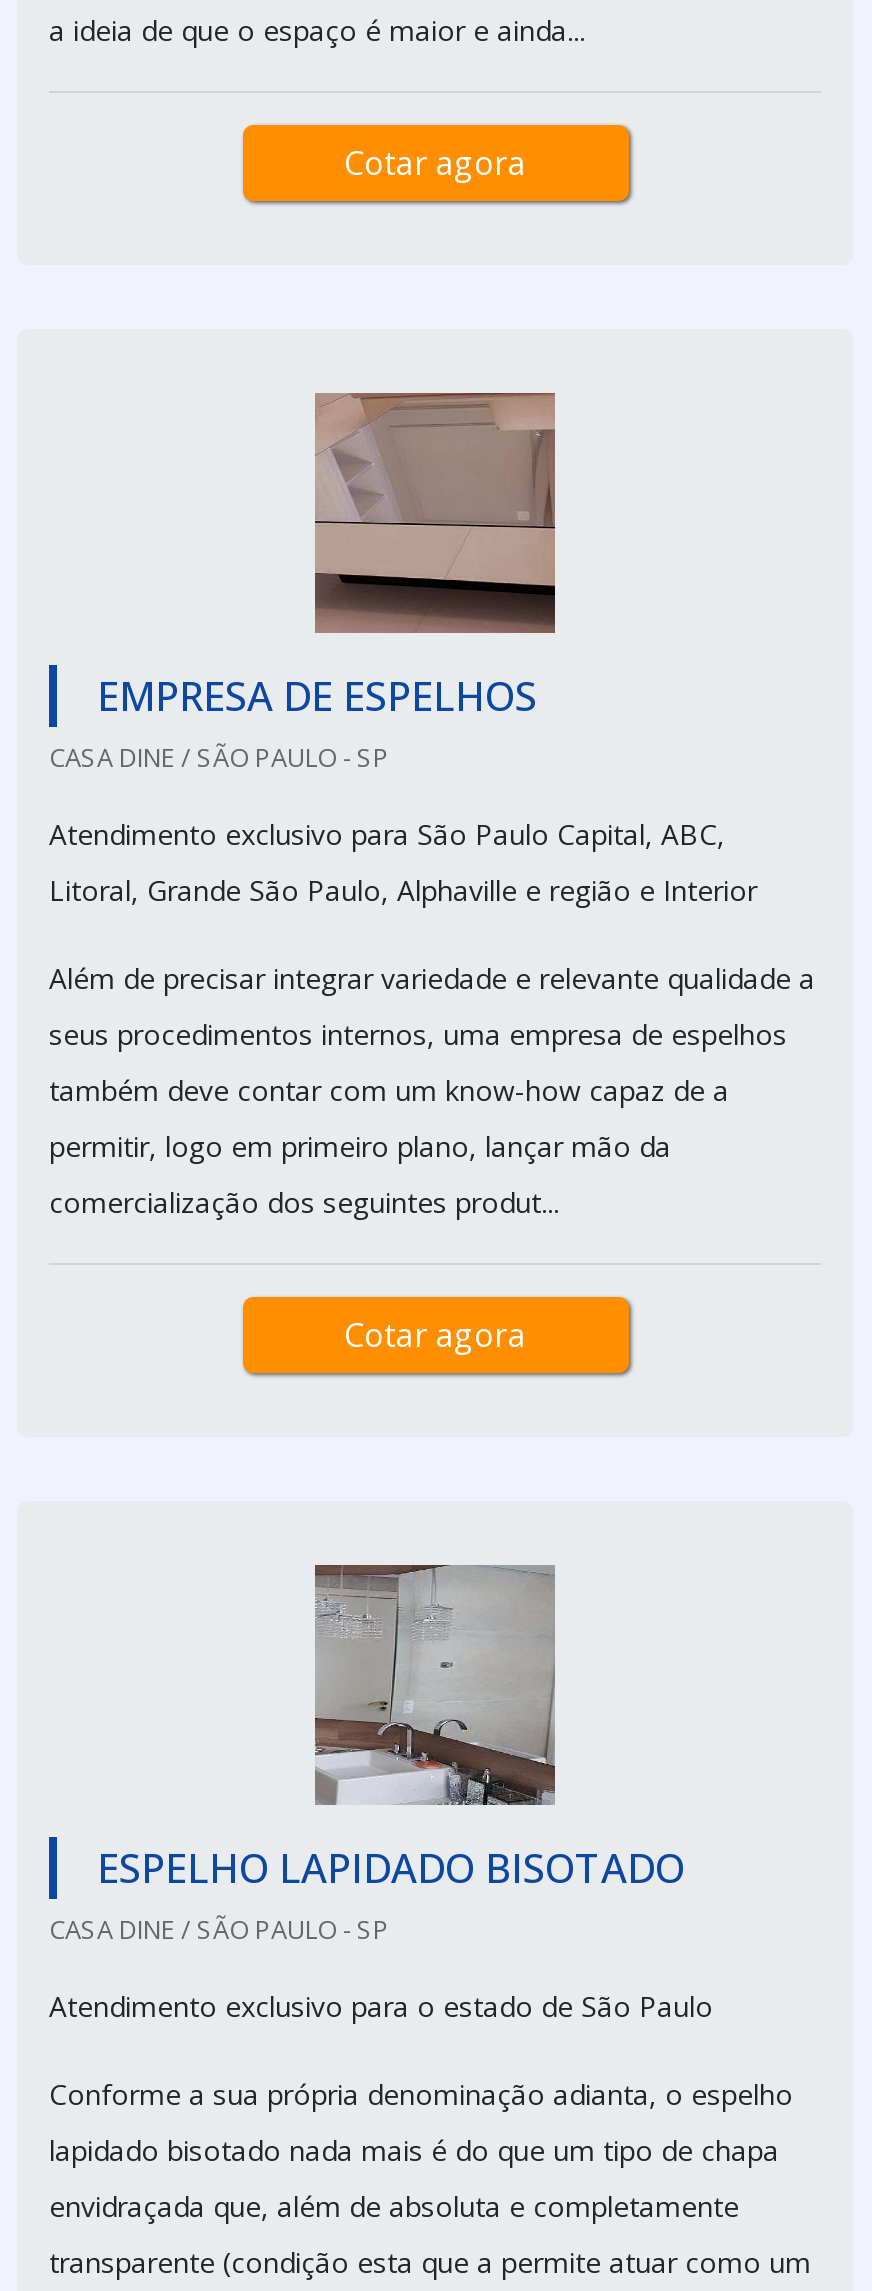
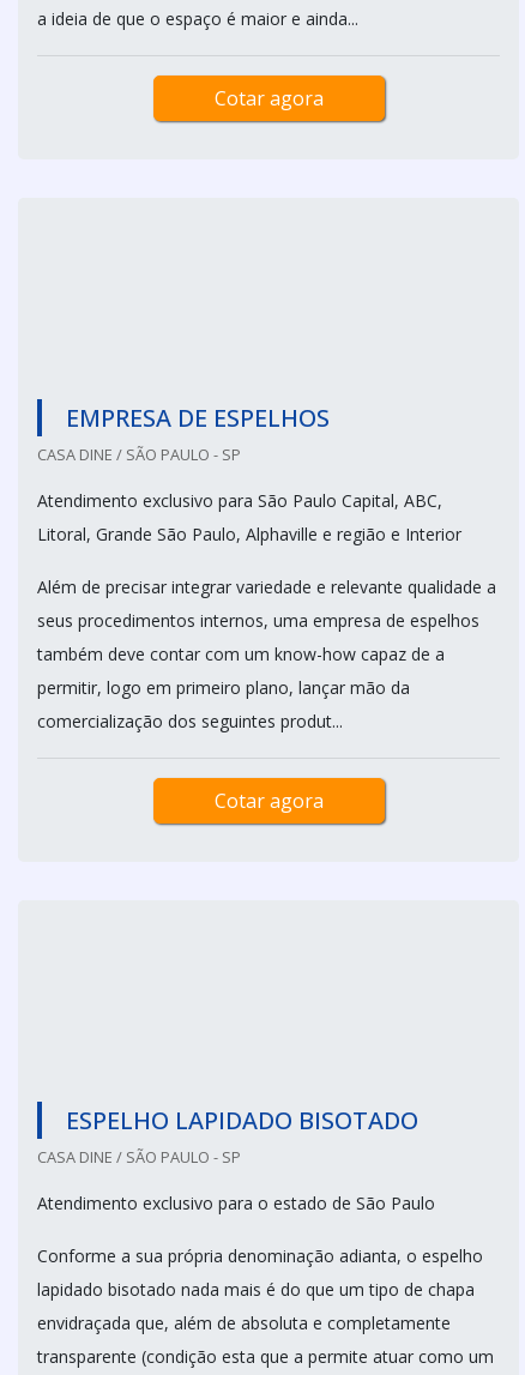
[313,391,557,635] [image] -> none
[313,1563,557,1807] [image] -> none

